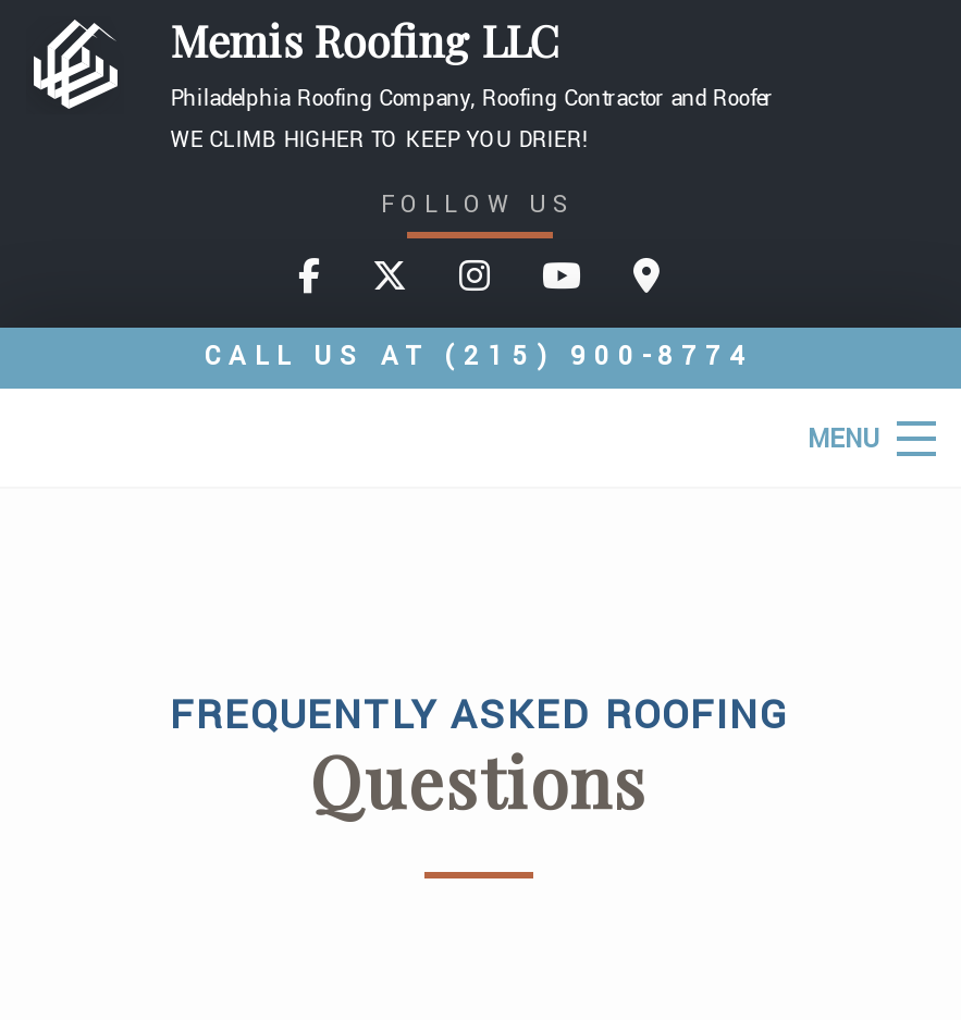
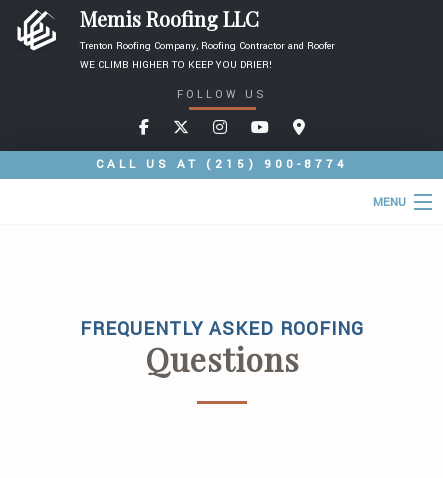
[170,84,773,114] Philadelphia Roofing Company, Roofing Contractor and Roofer -> [80,39,335,53] Trenton Roofing Company, Roofing Contractor and Roofer

